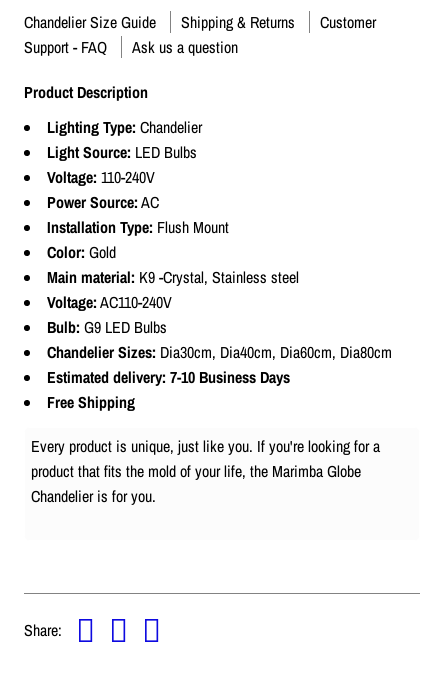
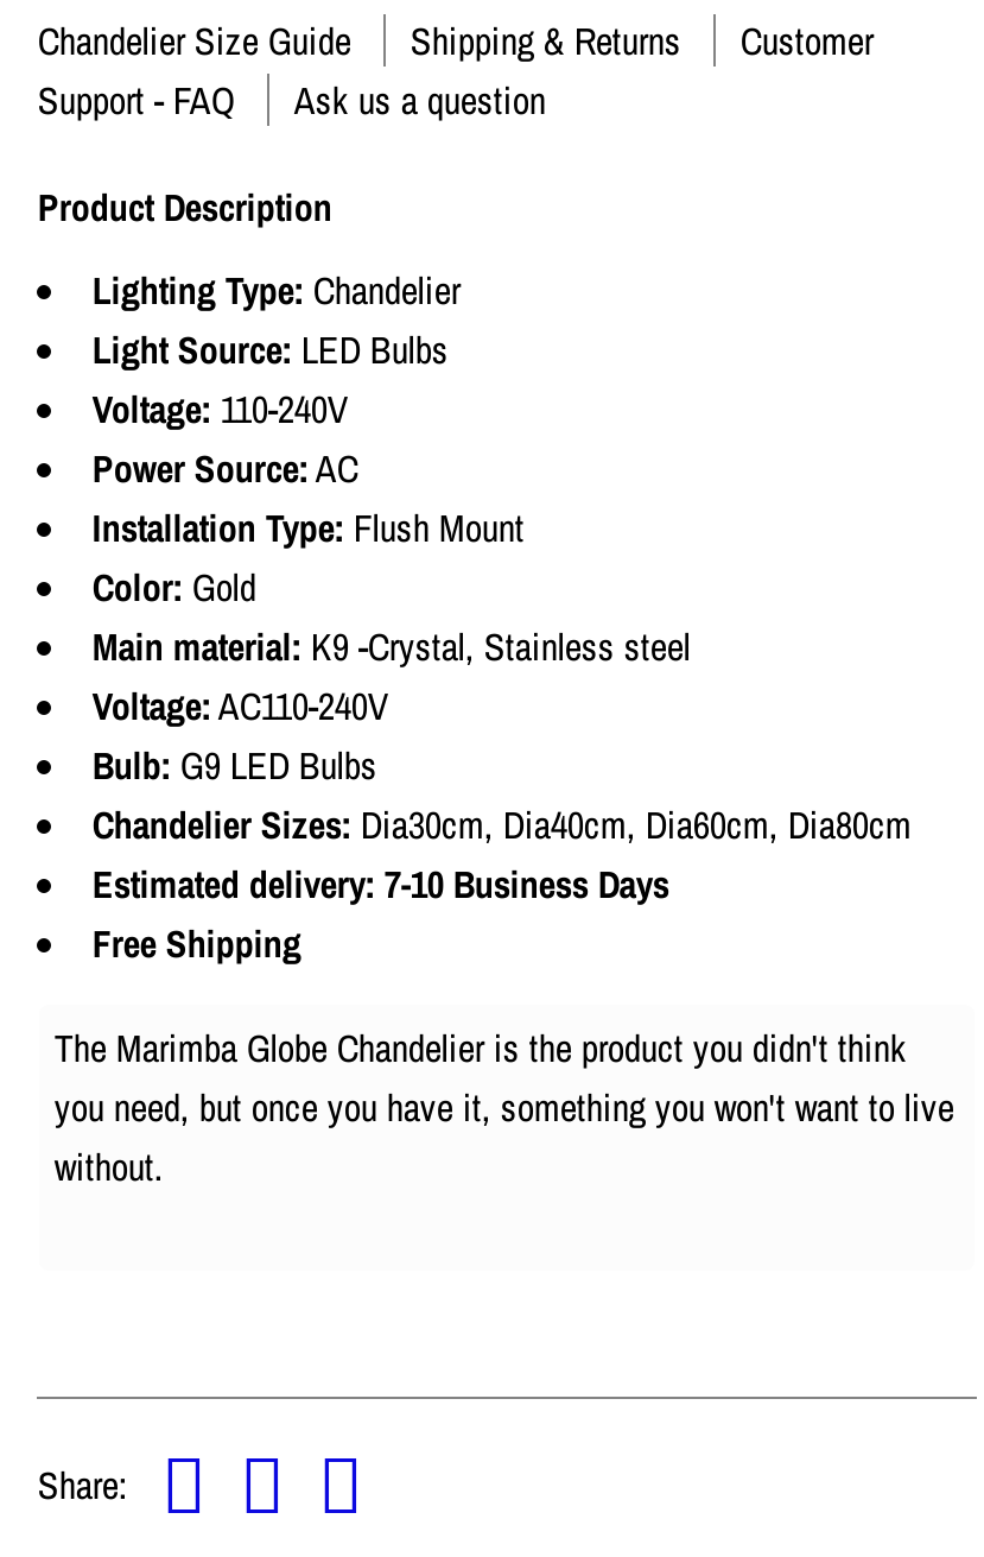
[31,435,380,507] Every product is unique, just like you. If you're looking for a | product that fits the mold of your life, the Marimba Globe | Chandelier is for you. -> [54,1021,954,1192] The Marimba Globe Chandelier is the product you didn't think | you need, but once you have it, something you won't want to live | without.

